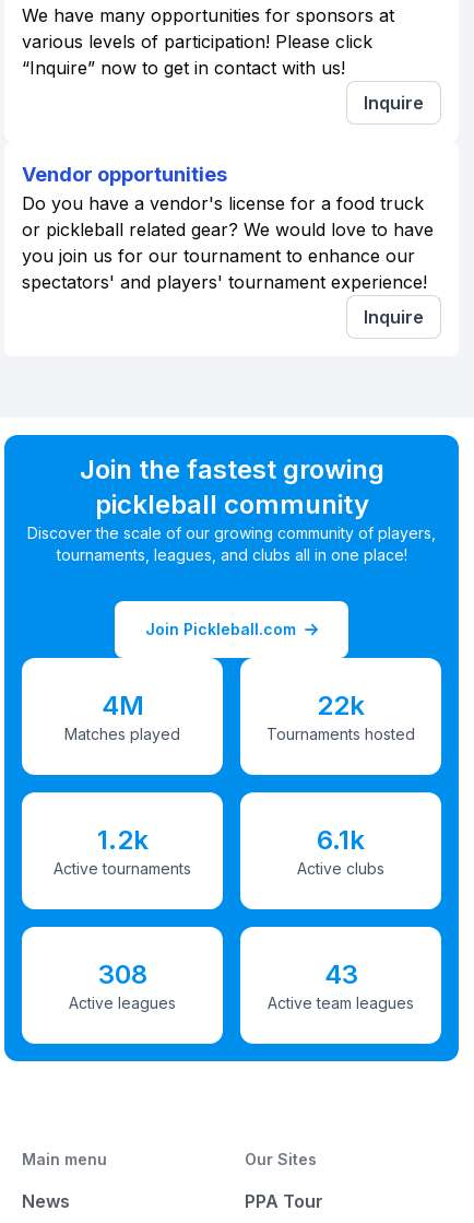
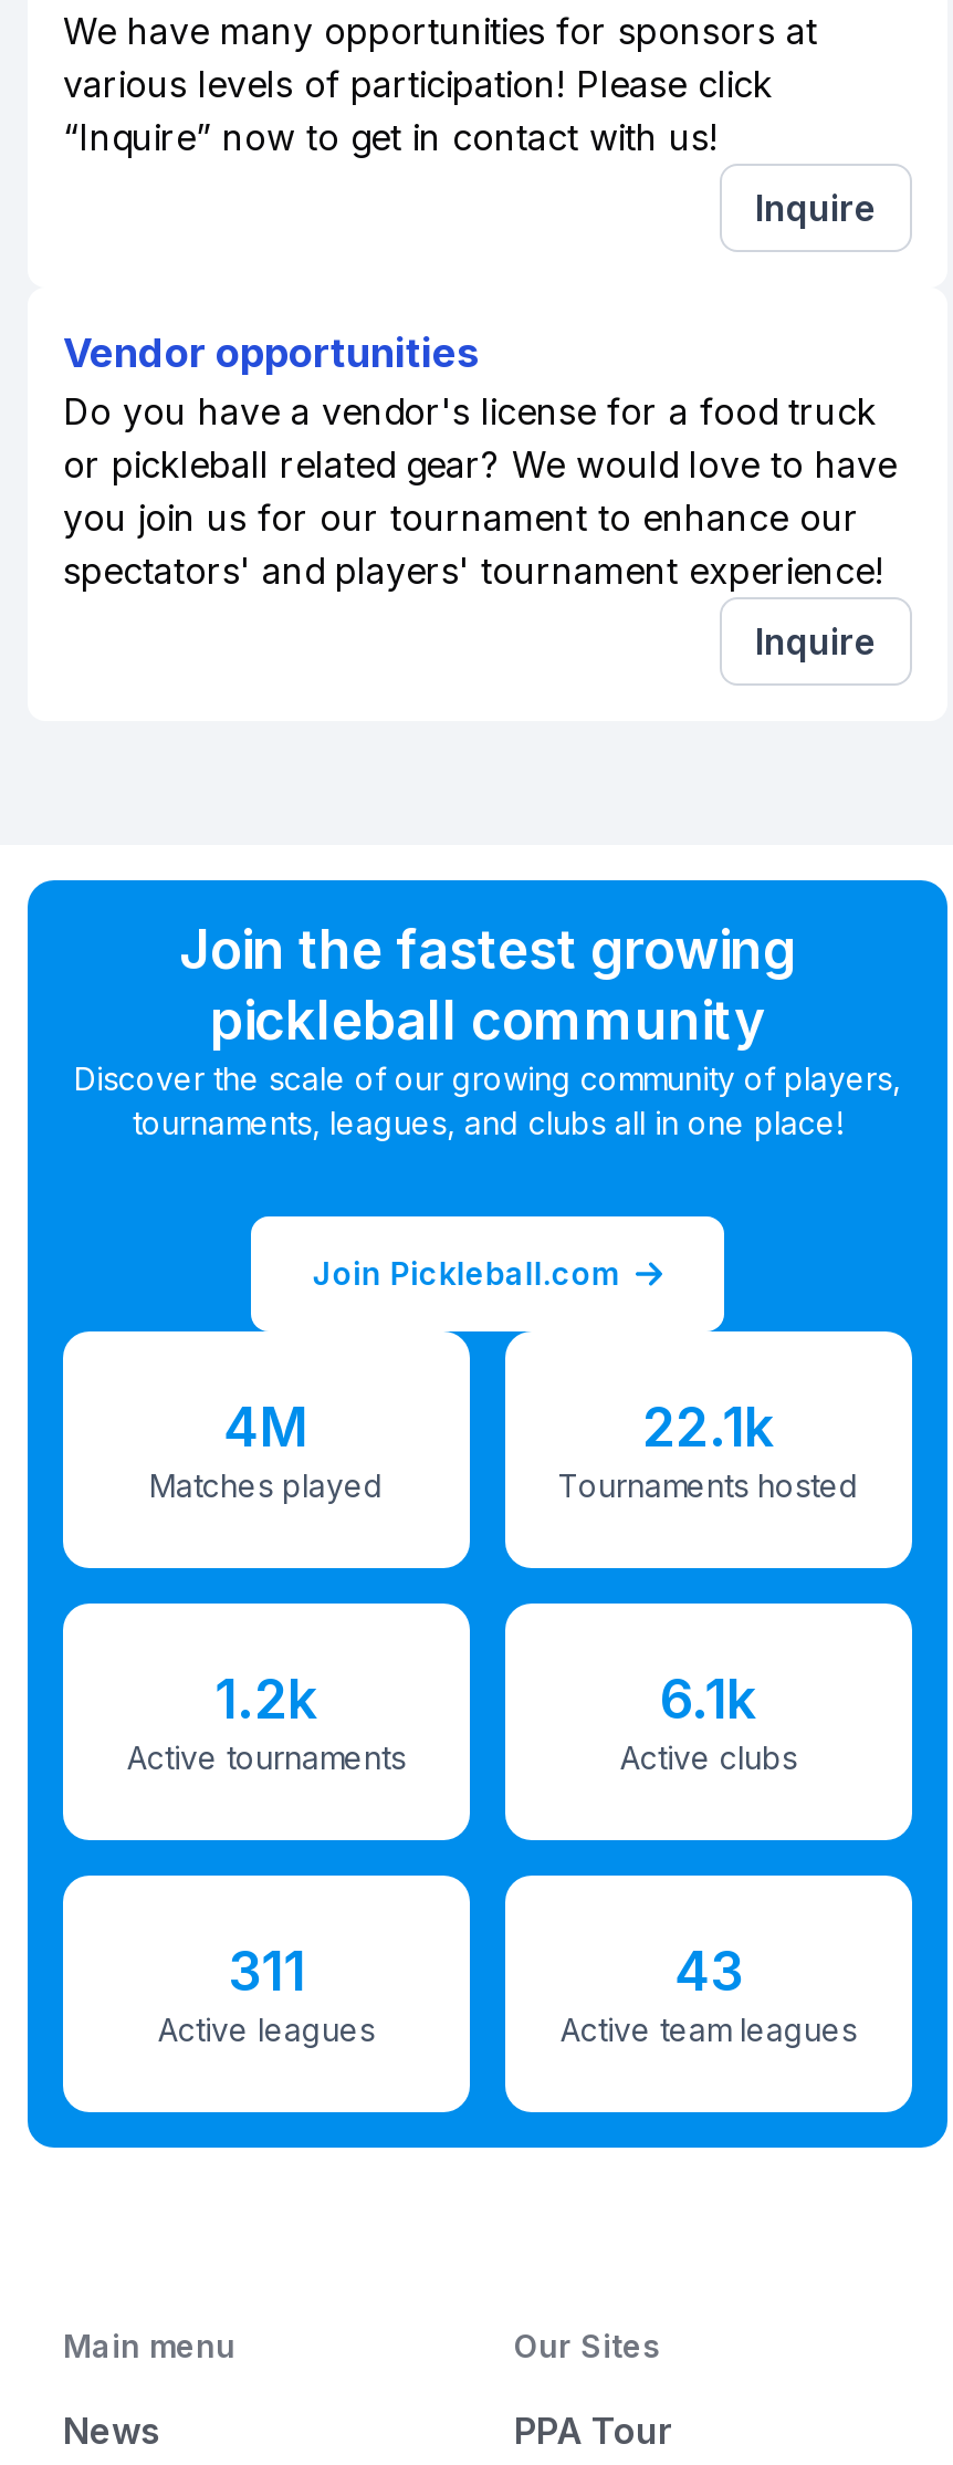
[317,689,365,721] 22k -> [642,1395,775,1459] 22.1k
[98,958,147,990] 308 -> [228,1939,305,2003] 311

